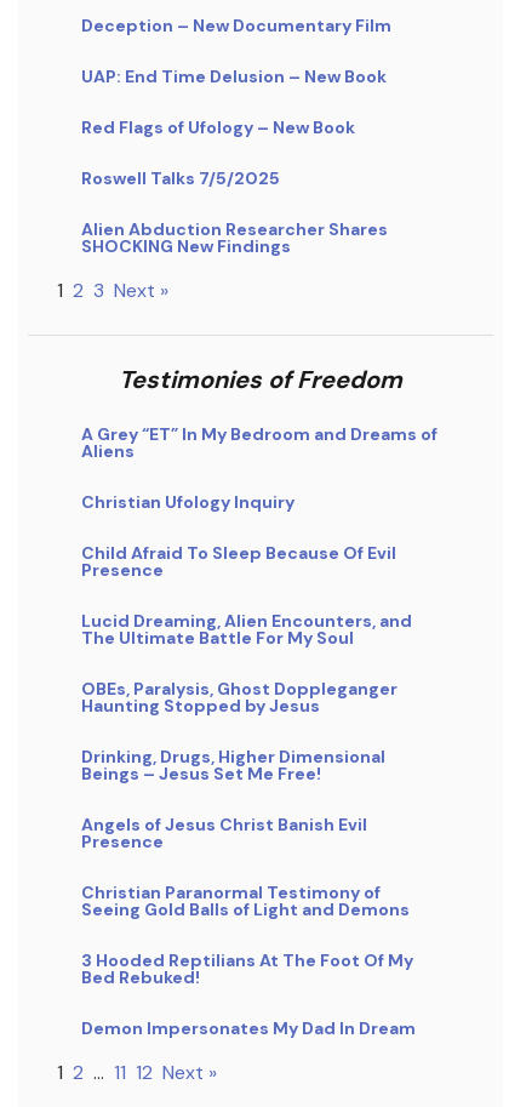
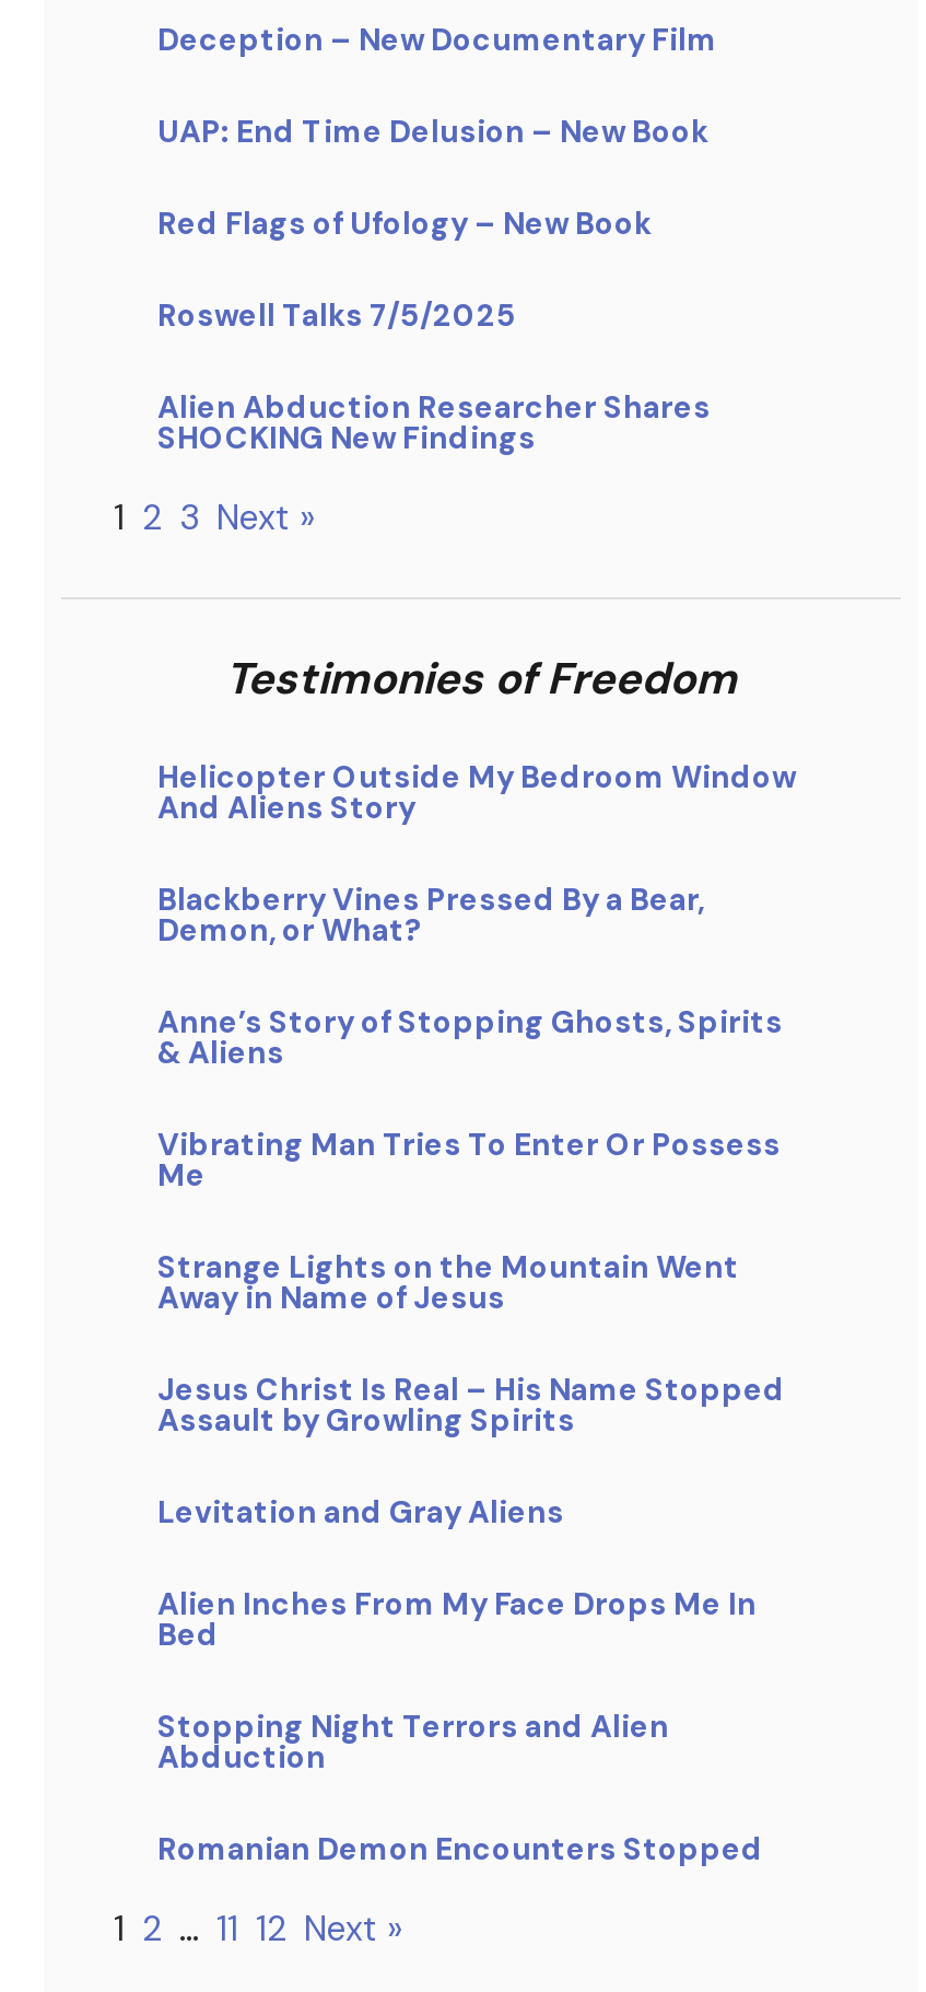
[81,423,437,461] A Grey “ET” In My Bedroom and Dreams of | Aliens -> [157,756,796,826] Helicopter Outside My Bedroom Window | And Aliens Story
[81,491,294,512] Christian Ufology Inquiry -> [157,879,704,949] Blackberry Vines Pressed By a Bear, | Demon, or What?
[81,541,396,580] Child Afraid To Sleep Because Of Evil | Presence -> [157,1001,783,1071] Anne’s Story of Stopping Ghosts, Spirits | & Aliens
[81,609,412,648] Lucid Dreaming, Alien Encounters, and | The Ultimate Battle For My Soul -> [157,1124,781,1194] Vibrating Man Tries To Enter Or Possess | Me
[81,677,398,716] OBEs, Paralysis, Ghost Doppleganger | Haunting Stopped by Jesus -> [157,1246,739,1316] Strange Lights on the Mountain Went | Away in Name of Jesus
[81,745,385,784] Drinking, Drugs, Higher Dimensional | Beings – Jesus Set Me Free! -> [157,1369,785,1439] Jesus Christ Is Real – His Name Stopped | Assault by Growling Spirits
[81,813,367,852] Angels of Jesus Christ Banish Evil | Presence -> [157,1491,564,1531] Levitation and Gray Aliens
[81,881,410,920] Christian Paranormal Testimony of | Seeing Gold Balls of Light and Demons -> [157,1583,757,1653] Alien Inches From My Face Drops Me In | Bed
[81,949,413,988] 3 Hooded Reptilians At The Foot Of My | Bed Rebuked! -> [157,1706,669,1776] Stopping Night Terrors and Alien | Abduction
[81,1017,416,1039] Demon Impersonates My Dad In Dream -> [157,1828,763,1868] Romanian Demon Encounters Stopped

